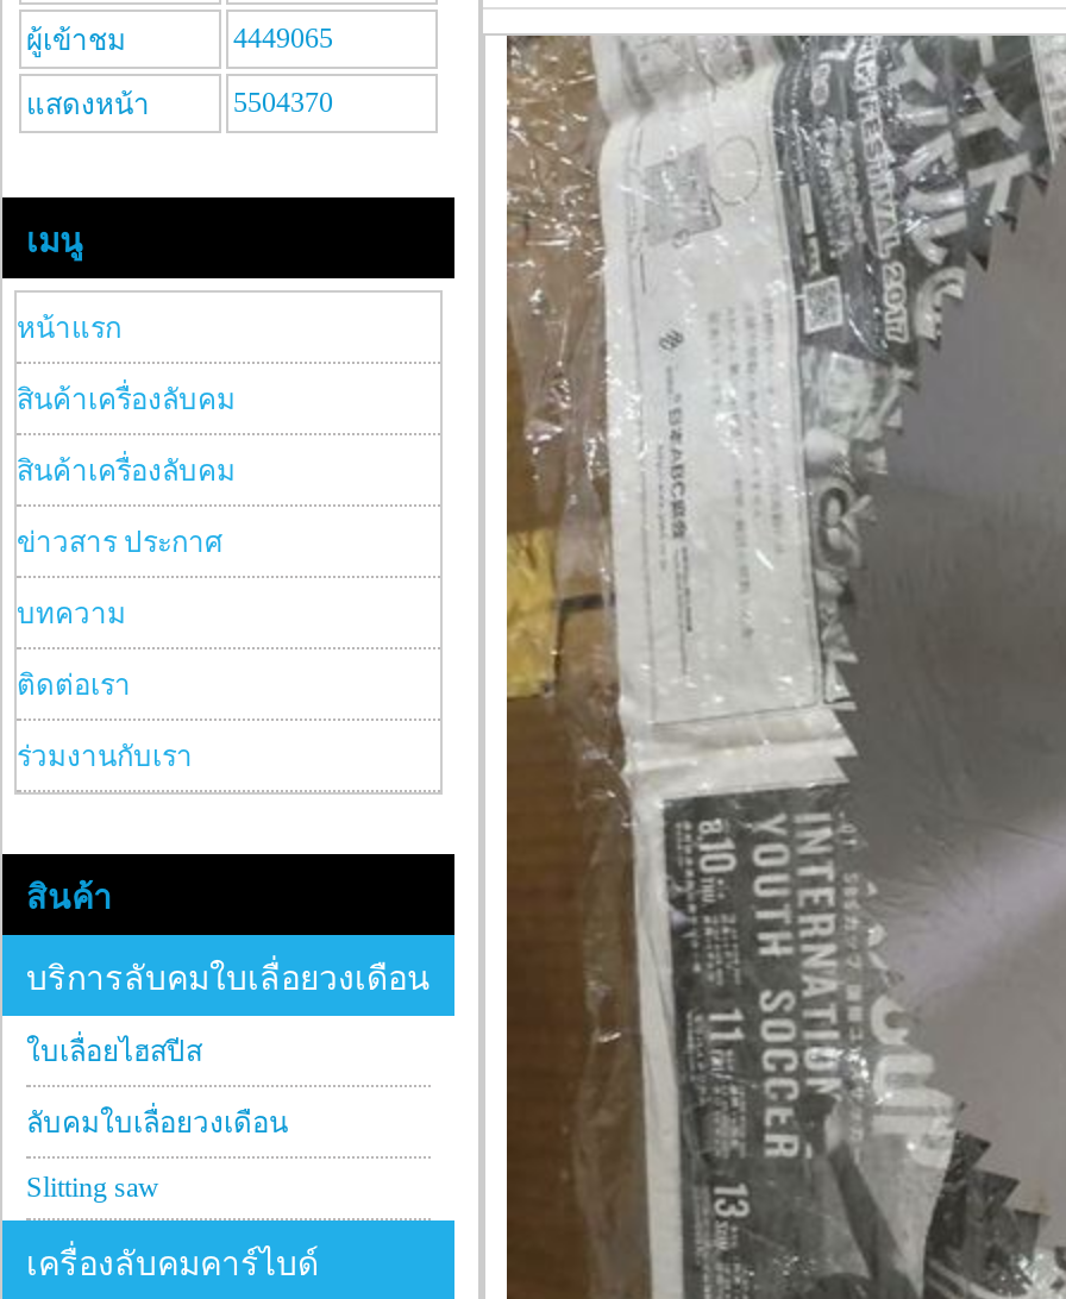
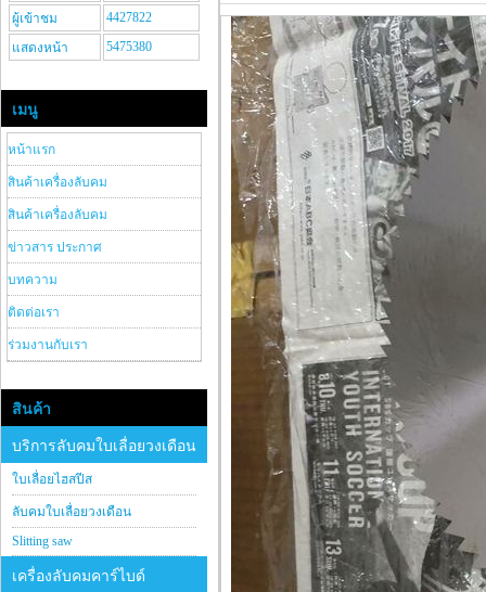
[233,21,333,55] 4449065 -> [106,10,152,25] 4427822
[233,86,333,119] 5504370 -> [106,39,152,54] 5475380

